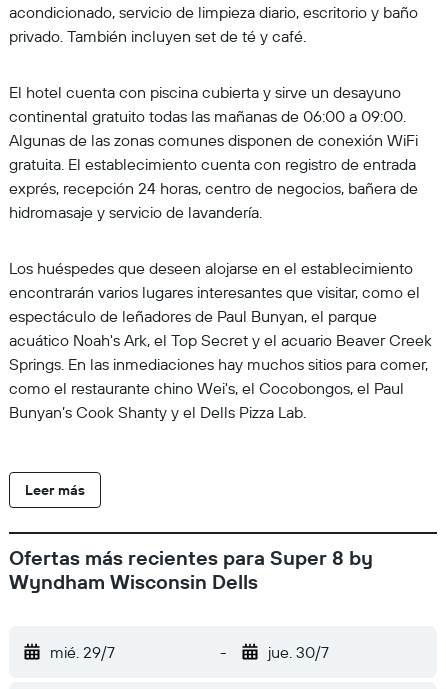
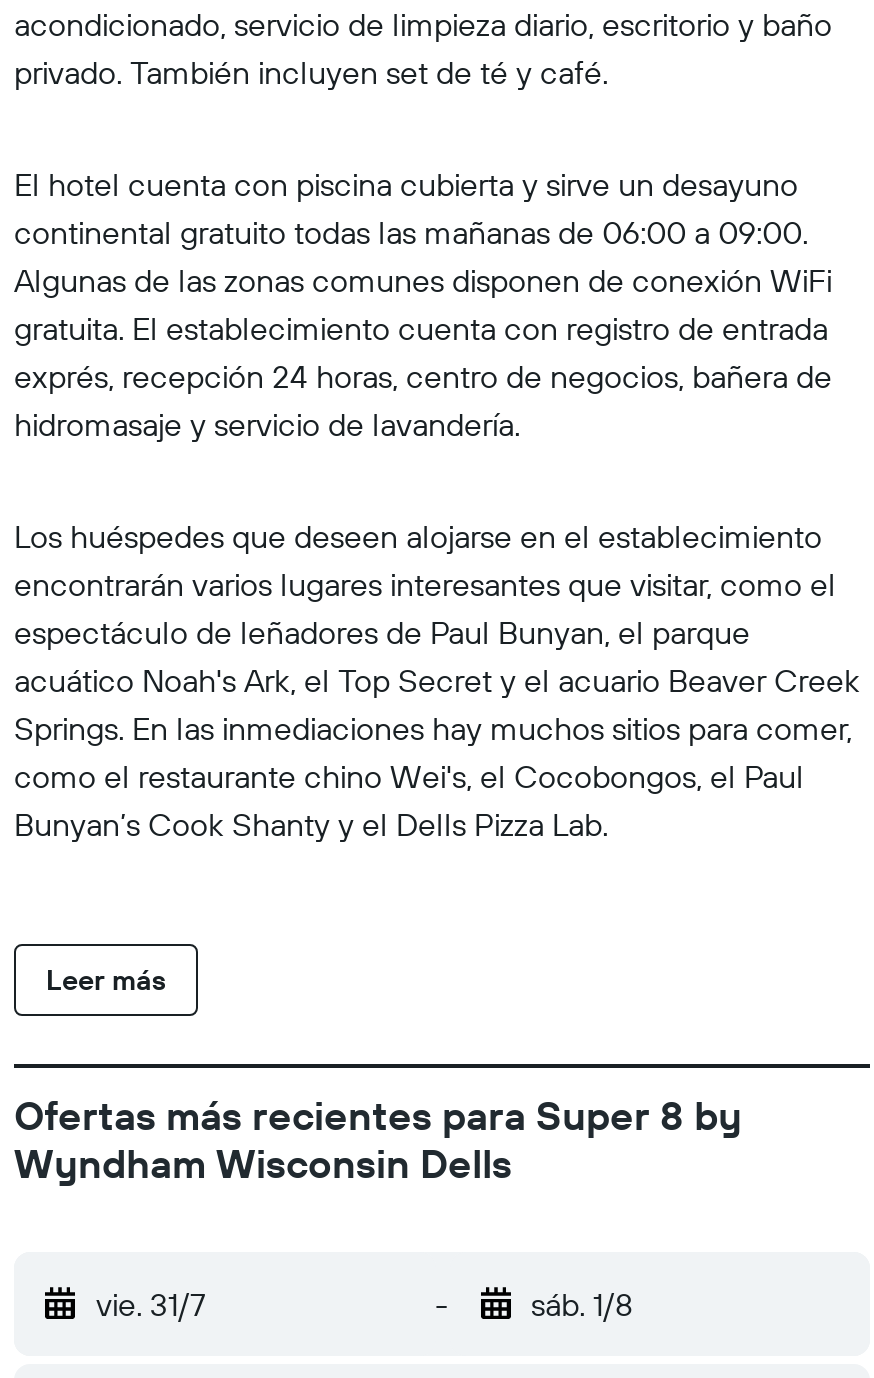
[50,642,115,662] mié. 29/7 -> [96,1284,206,1324] vie. 31/7
[267,642,328,662] jue. 30/7 -> [531,1284,633,1324] sáb. 1/8

